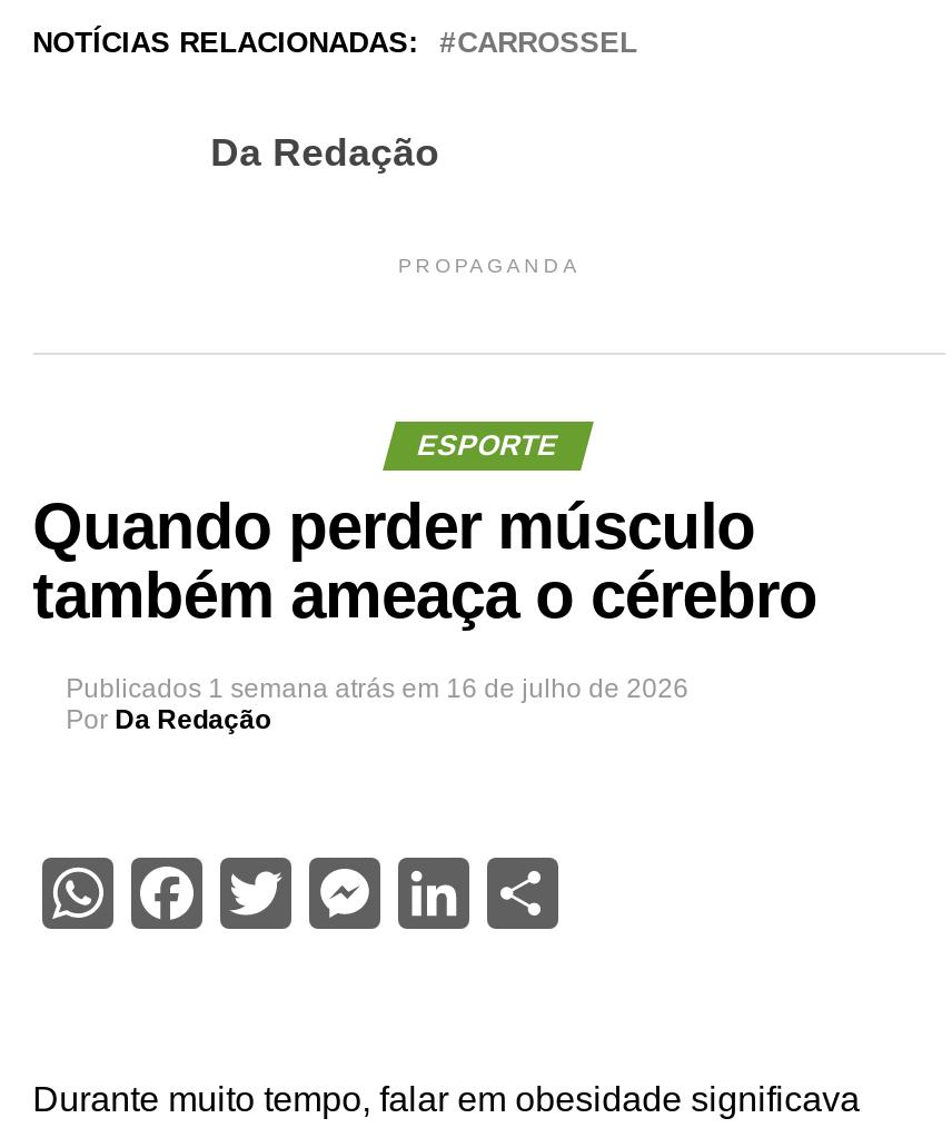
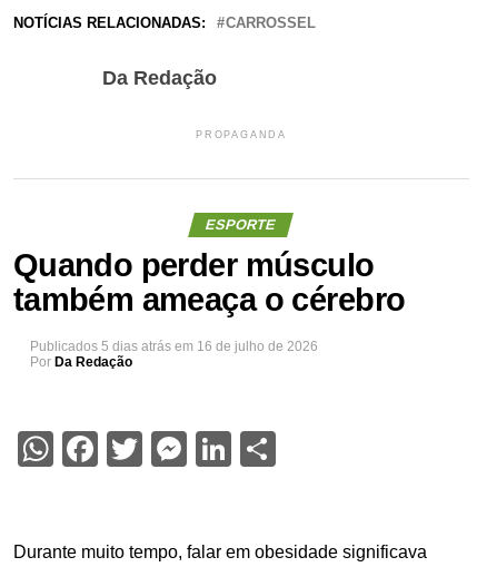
[66,673,689,704] Publicados 1 semana atrás em 16 de julho de 2026 -> [30,339,318,354] Publicados 5 dias atrás em 16 de julho de 2026

